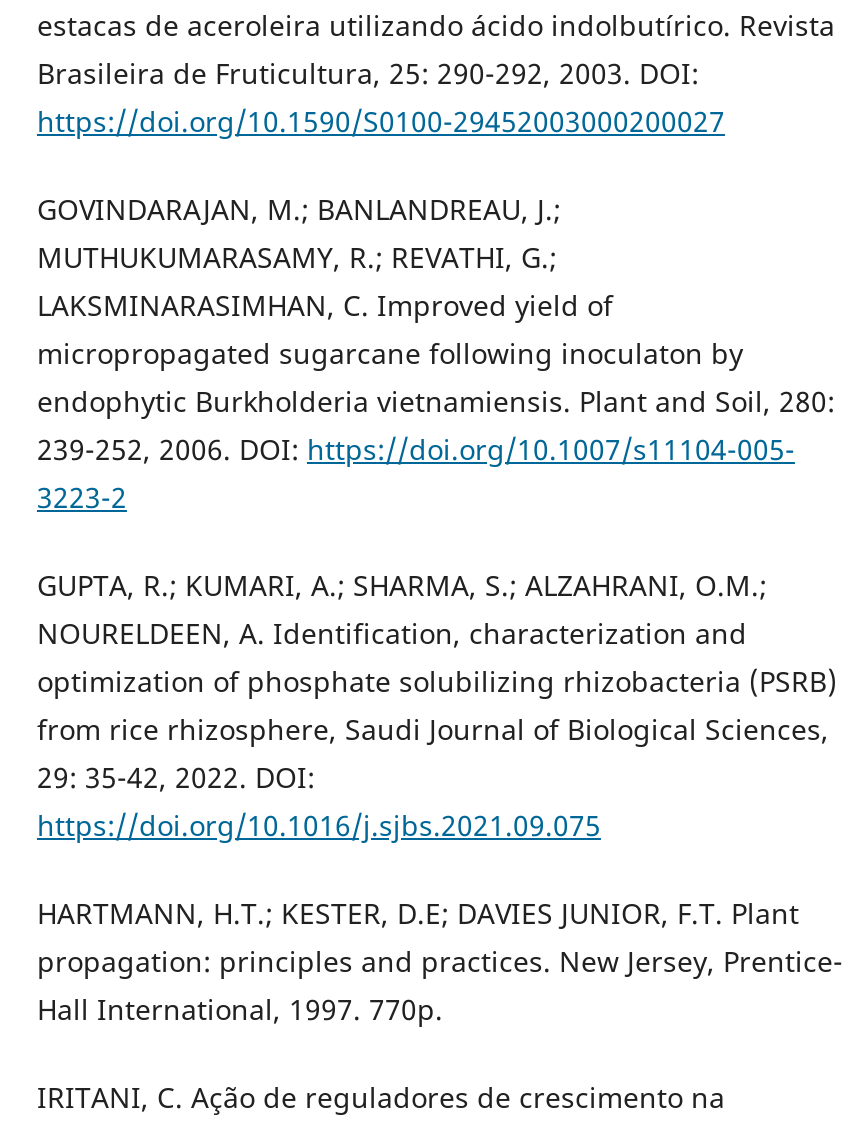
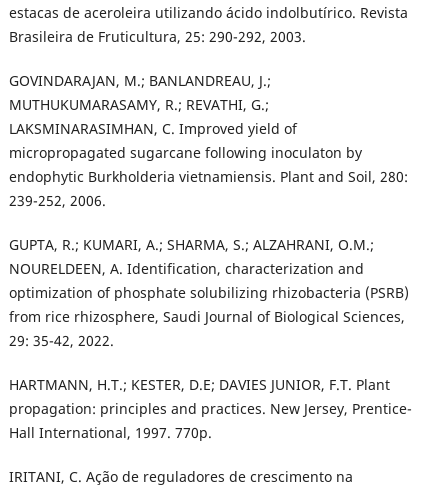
[37,54,725,140] Brasileira de Fruticultura, 25: 290-292, 2003. DOI: | https://doi.org/10.1590/S0100-29452003000200027 -> [9,27,306,46] Brasileira de Fruticultura, 25: 290-292, 2003.
[37,430,795,516] 239-252, 2006. DOI: https://doi.org/10.1007/s11104-005- | 3223-2 -> [9,191,106,210] 239-252, 2006.
[37,758,601,844] 29: 35-42, 2022. DOI: | https://doi.org/10.1016/j.sjbs.2021.09.075 -> [9,331,114,350] 29: 35-42, 2022.

